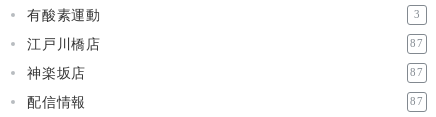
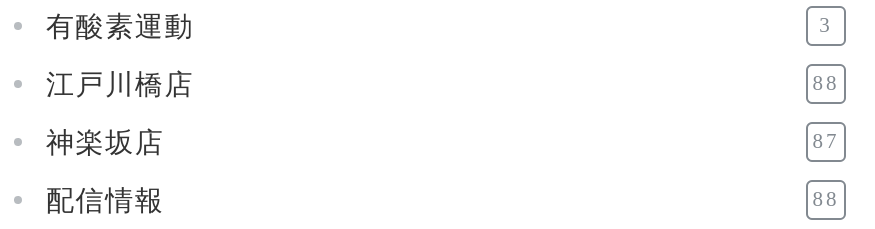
[410,38,424,49] 87 -> [812,72,840,94] 88
[410,96,424,107] 87 -> [812,188,840,210] 88

